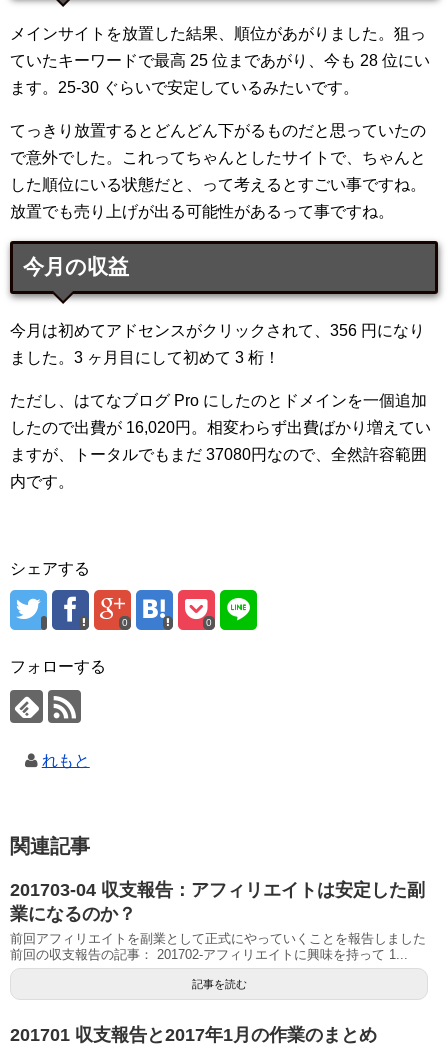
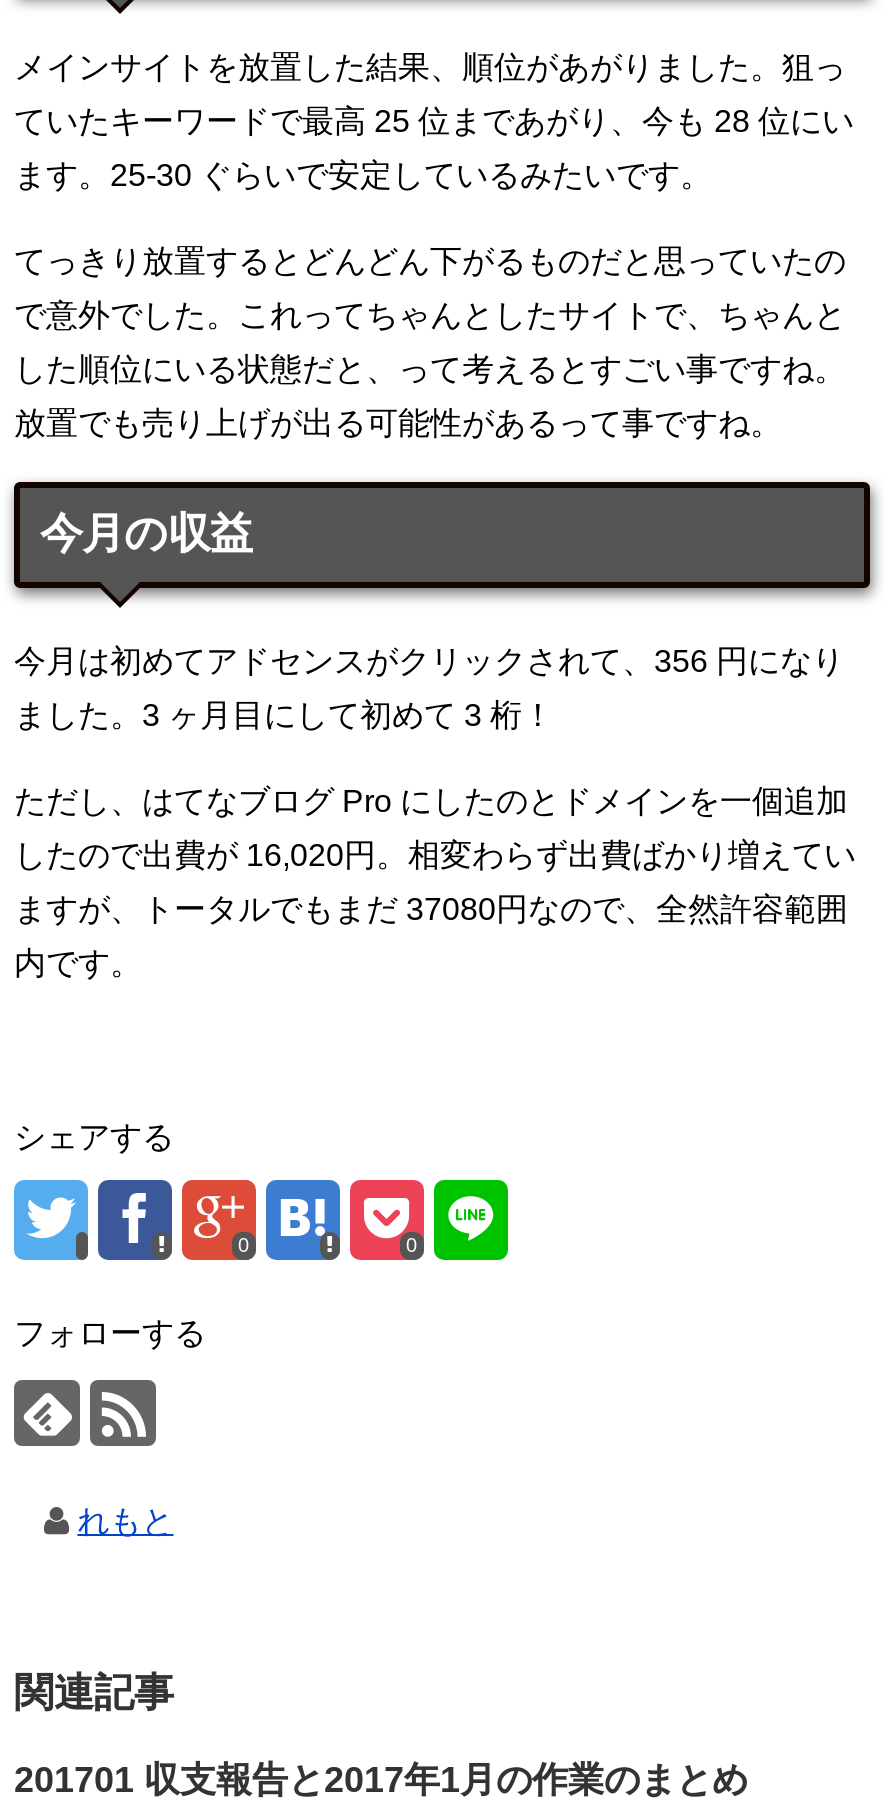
[10,880,426,990] 201703-04 収支報告：アフィリエイトは安定した副 | 業になるのか？ | 前回アフィリエイトを副業として正式にやっていくことを報告しました | 前回の収支報告の記事： 201702-アフィリエイトに興味を持って 1... | 記事を読む -> none

